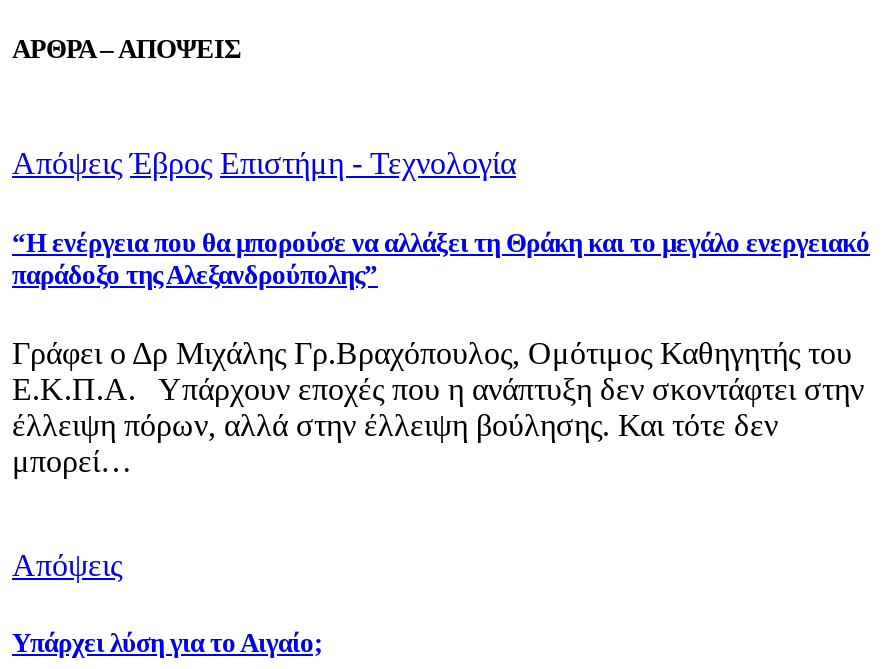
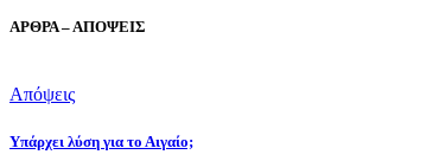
[12,147,870,477] Απόψεις Έβρος Επιστήμη - Τεχνολογία | “Η ενέργεια που θα μπορούσε να αλλάξει τη Θράκη και το μεγάλο ενεργειακό | παράδοξο της Αλεξανδρούπολης” | Γράφει ο Δρ Μιχάλης Γρ.Βραχόπουλος, Ομότιμος Καθηγητής του | Ε.Κ.Π.Α. Υπάρχουν εποχές που η ανάπτυξη δεν σκοντάφτει στην | έλλειψη πόρων, αλλά στην έλλειψη βούλησης. Και τότε δεν | μπορεί… -> none

